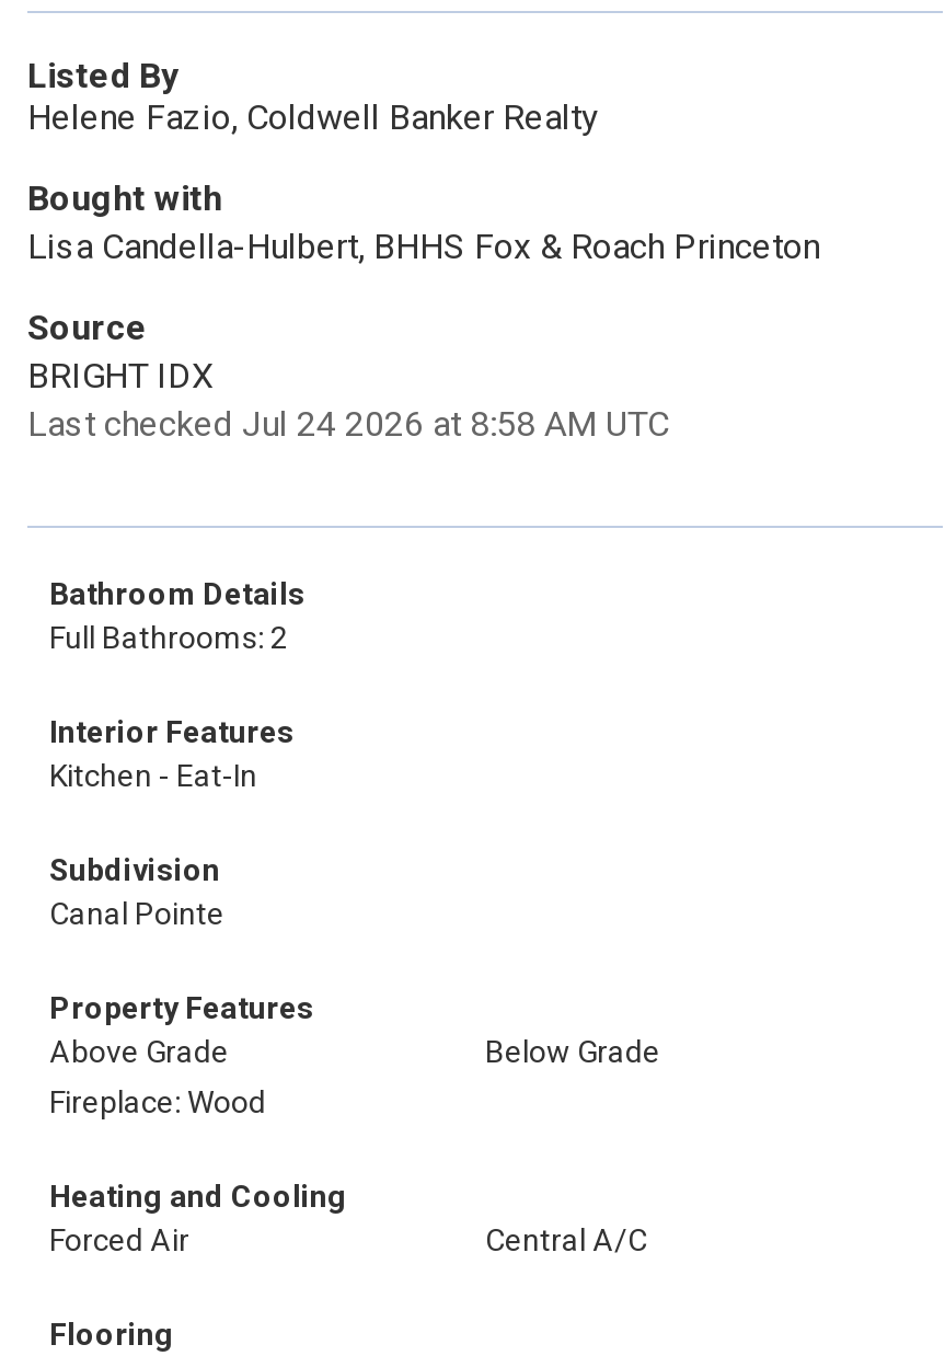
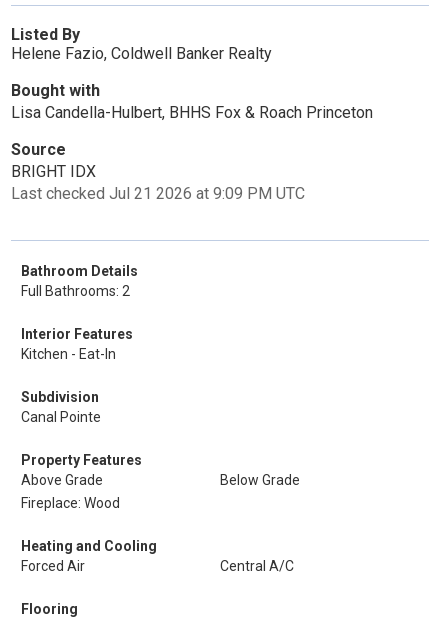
[27,403,669,445] Last checked Jul 24 2026 at 8:58 AM UTC -> [11,184,305,203] Last checked Jul 21 2026 at 9:09 PM UTC

